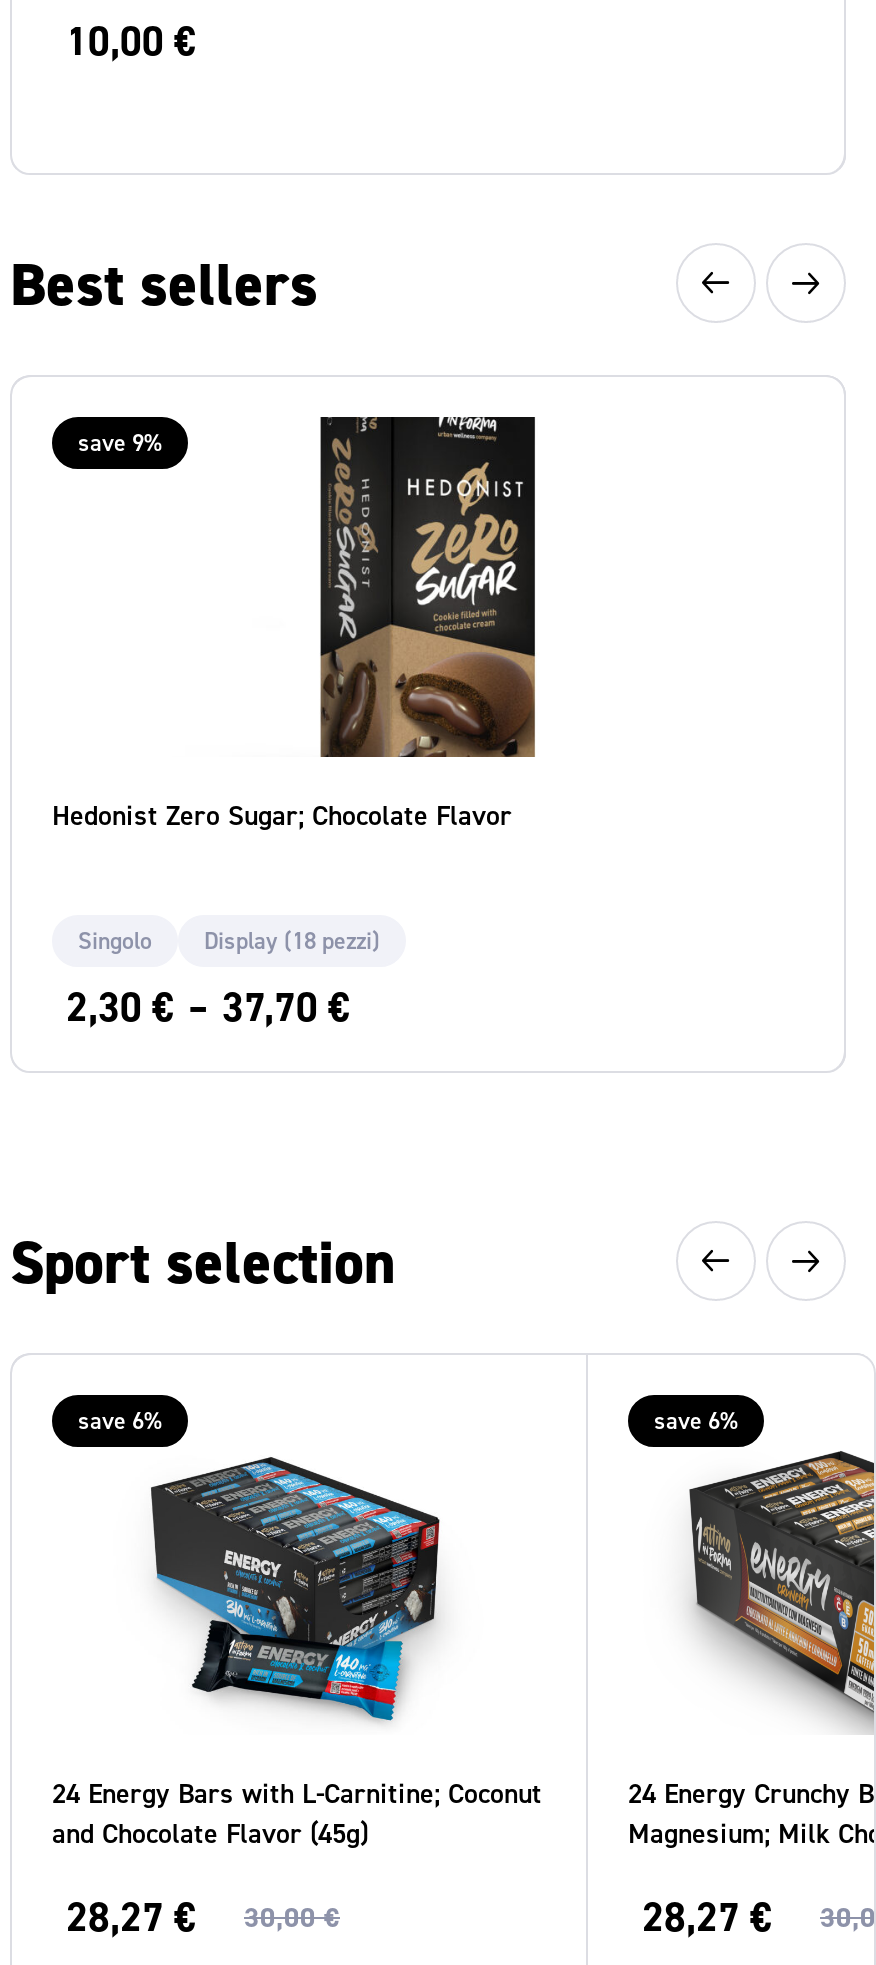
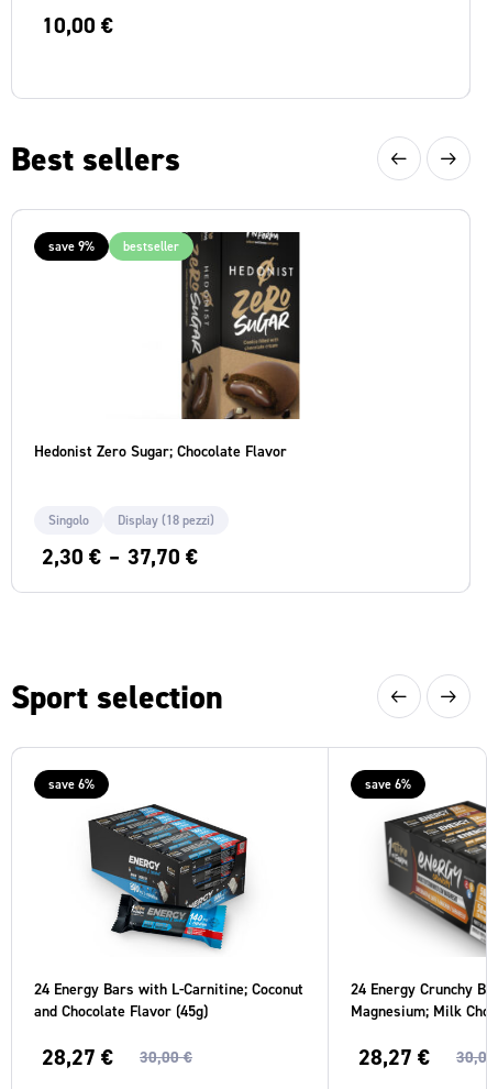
none -> [123,238,179,256] bestseller

